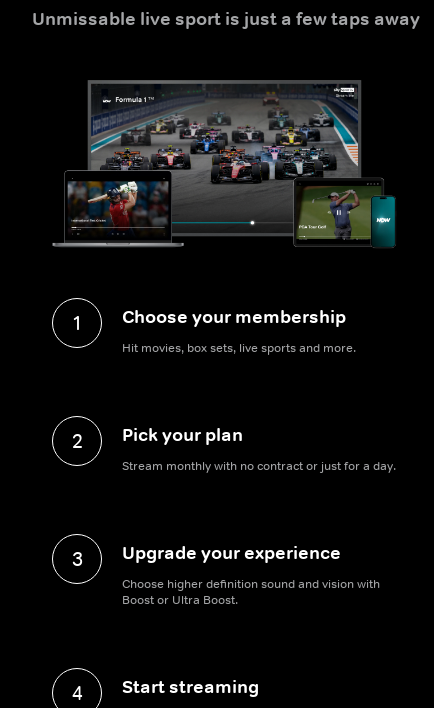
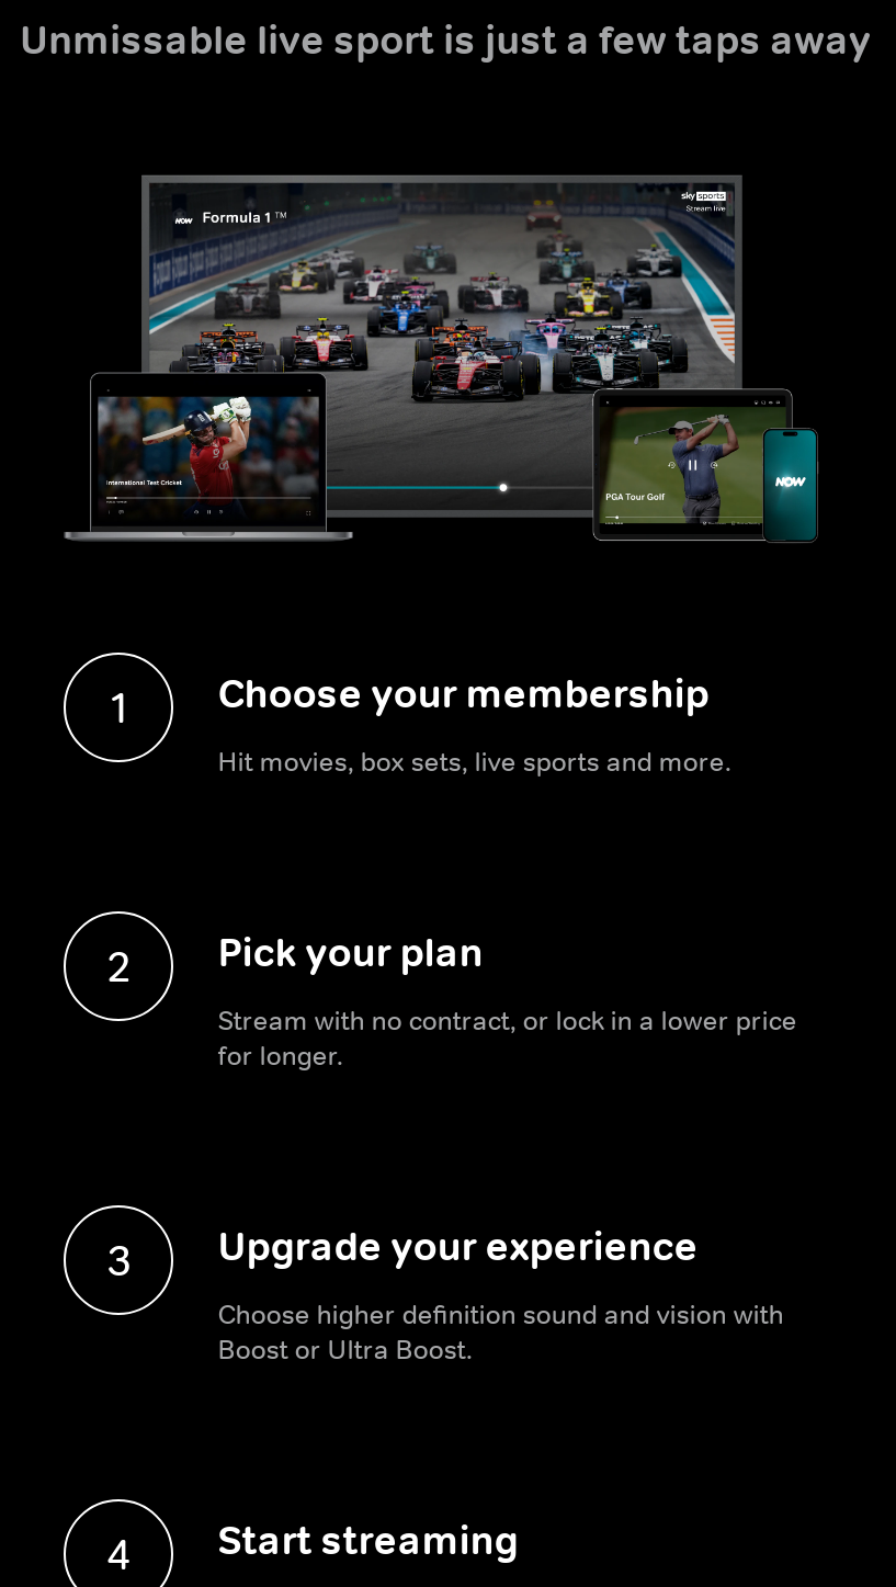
[122,458,396,474] Stream monthly with no contract or just for a day. -> [218,1004,797,1074] Stream with no contract, or lock in a lower price | for longer.

